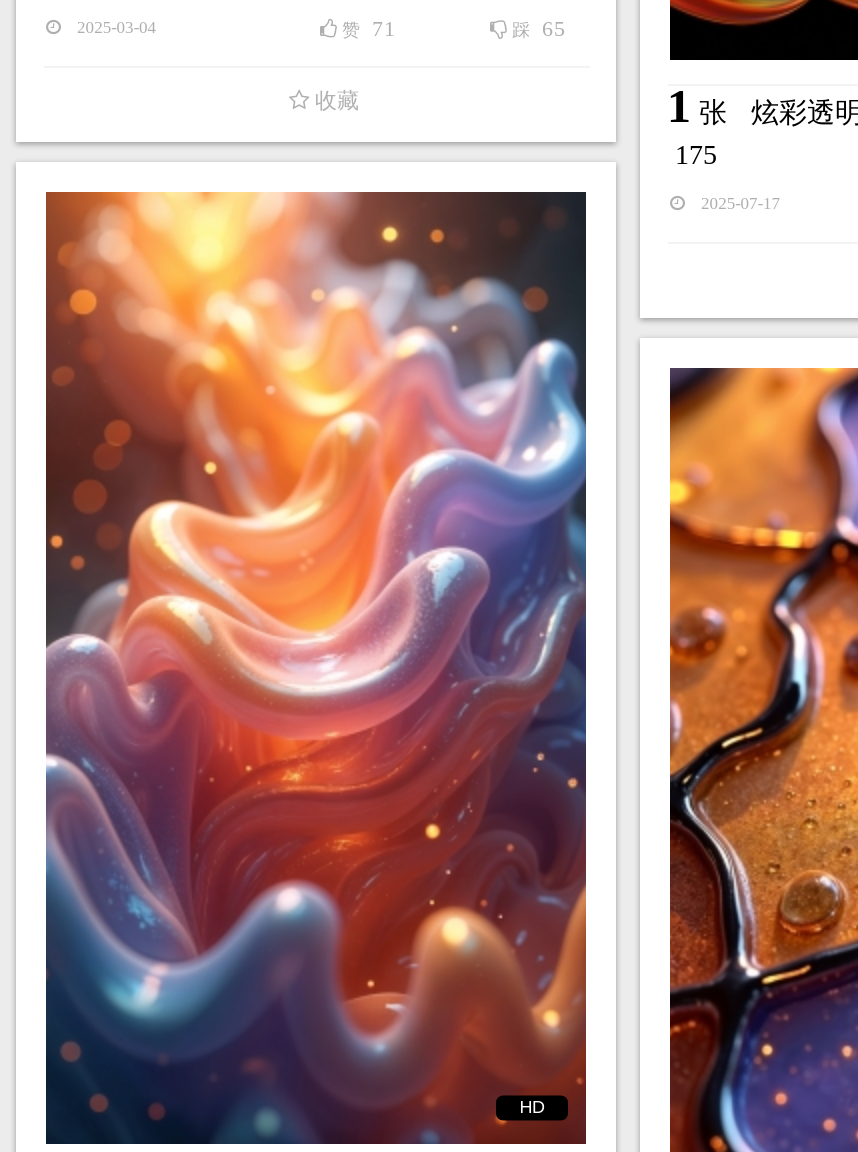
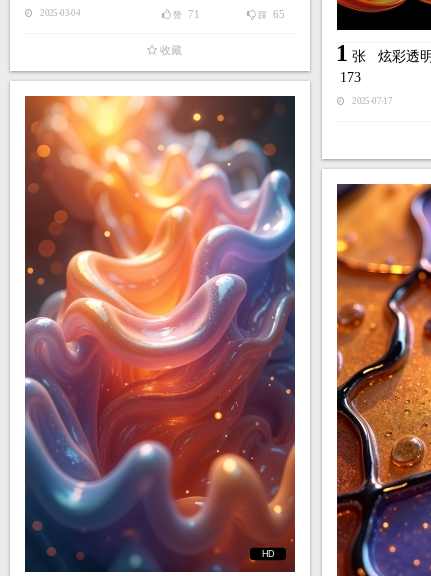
[667,140,717,170] 175 -> [335,70,360,85] 173

